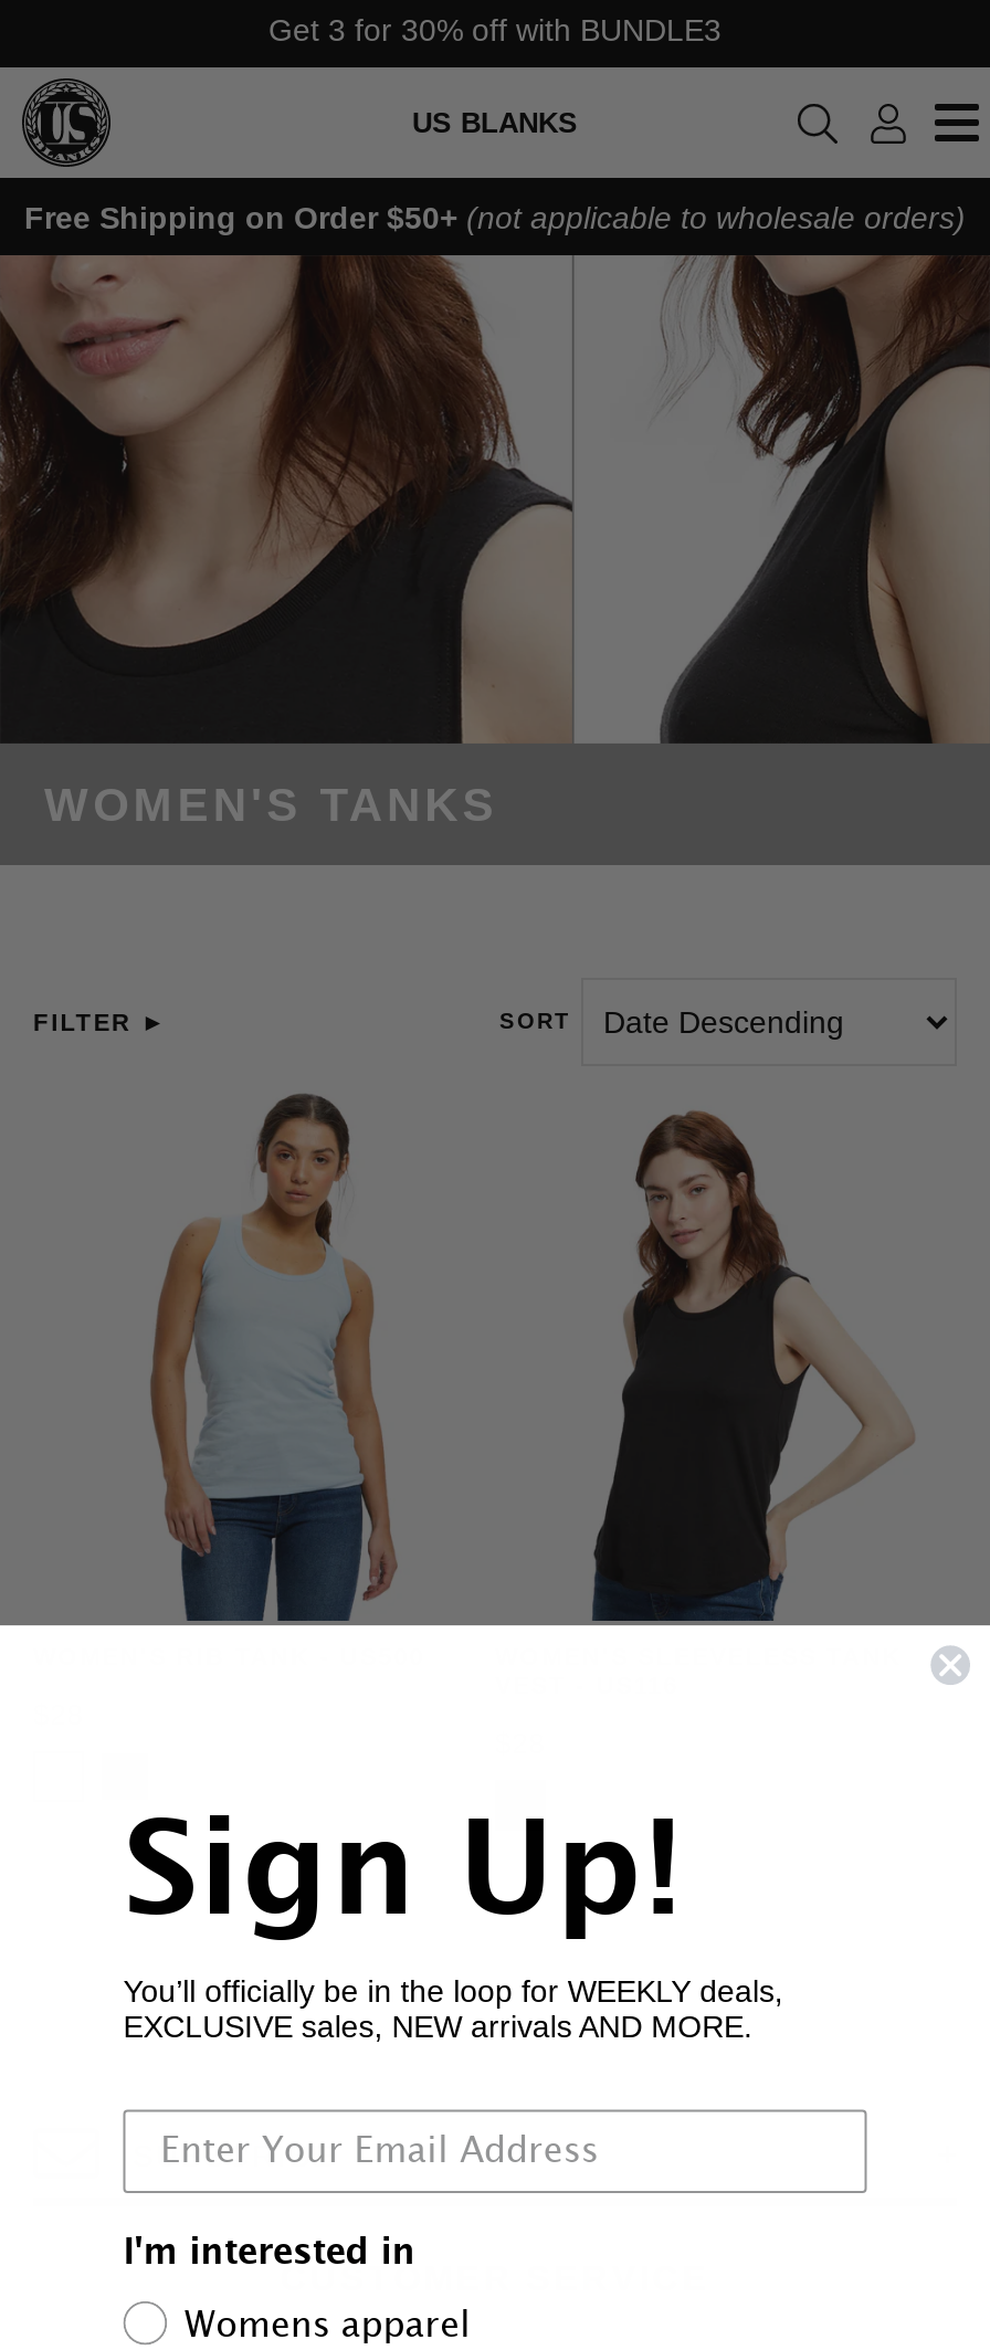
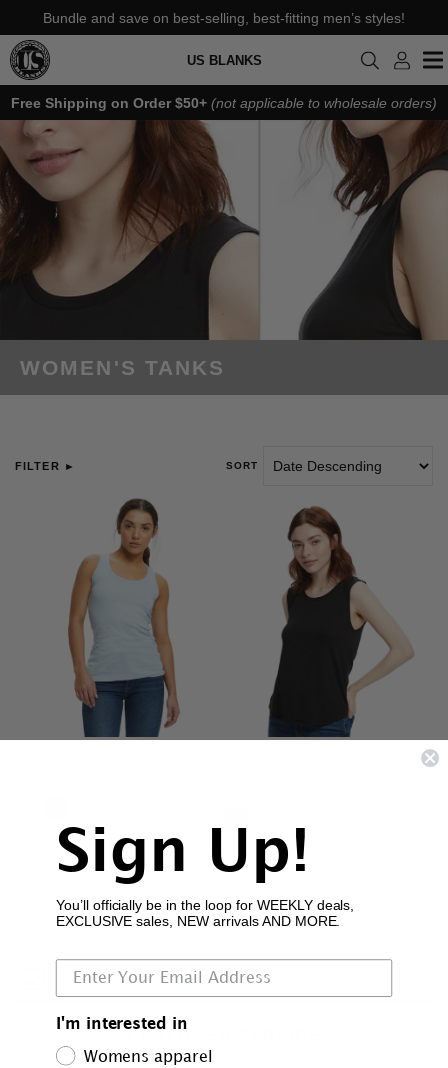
[268,12,722,48] Get 3 for 30% off with BUNDLE3 -> [43,10,405,26] Bundle and save on best-selling, best-fitting men’s styles!

